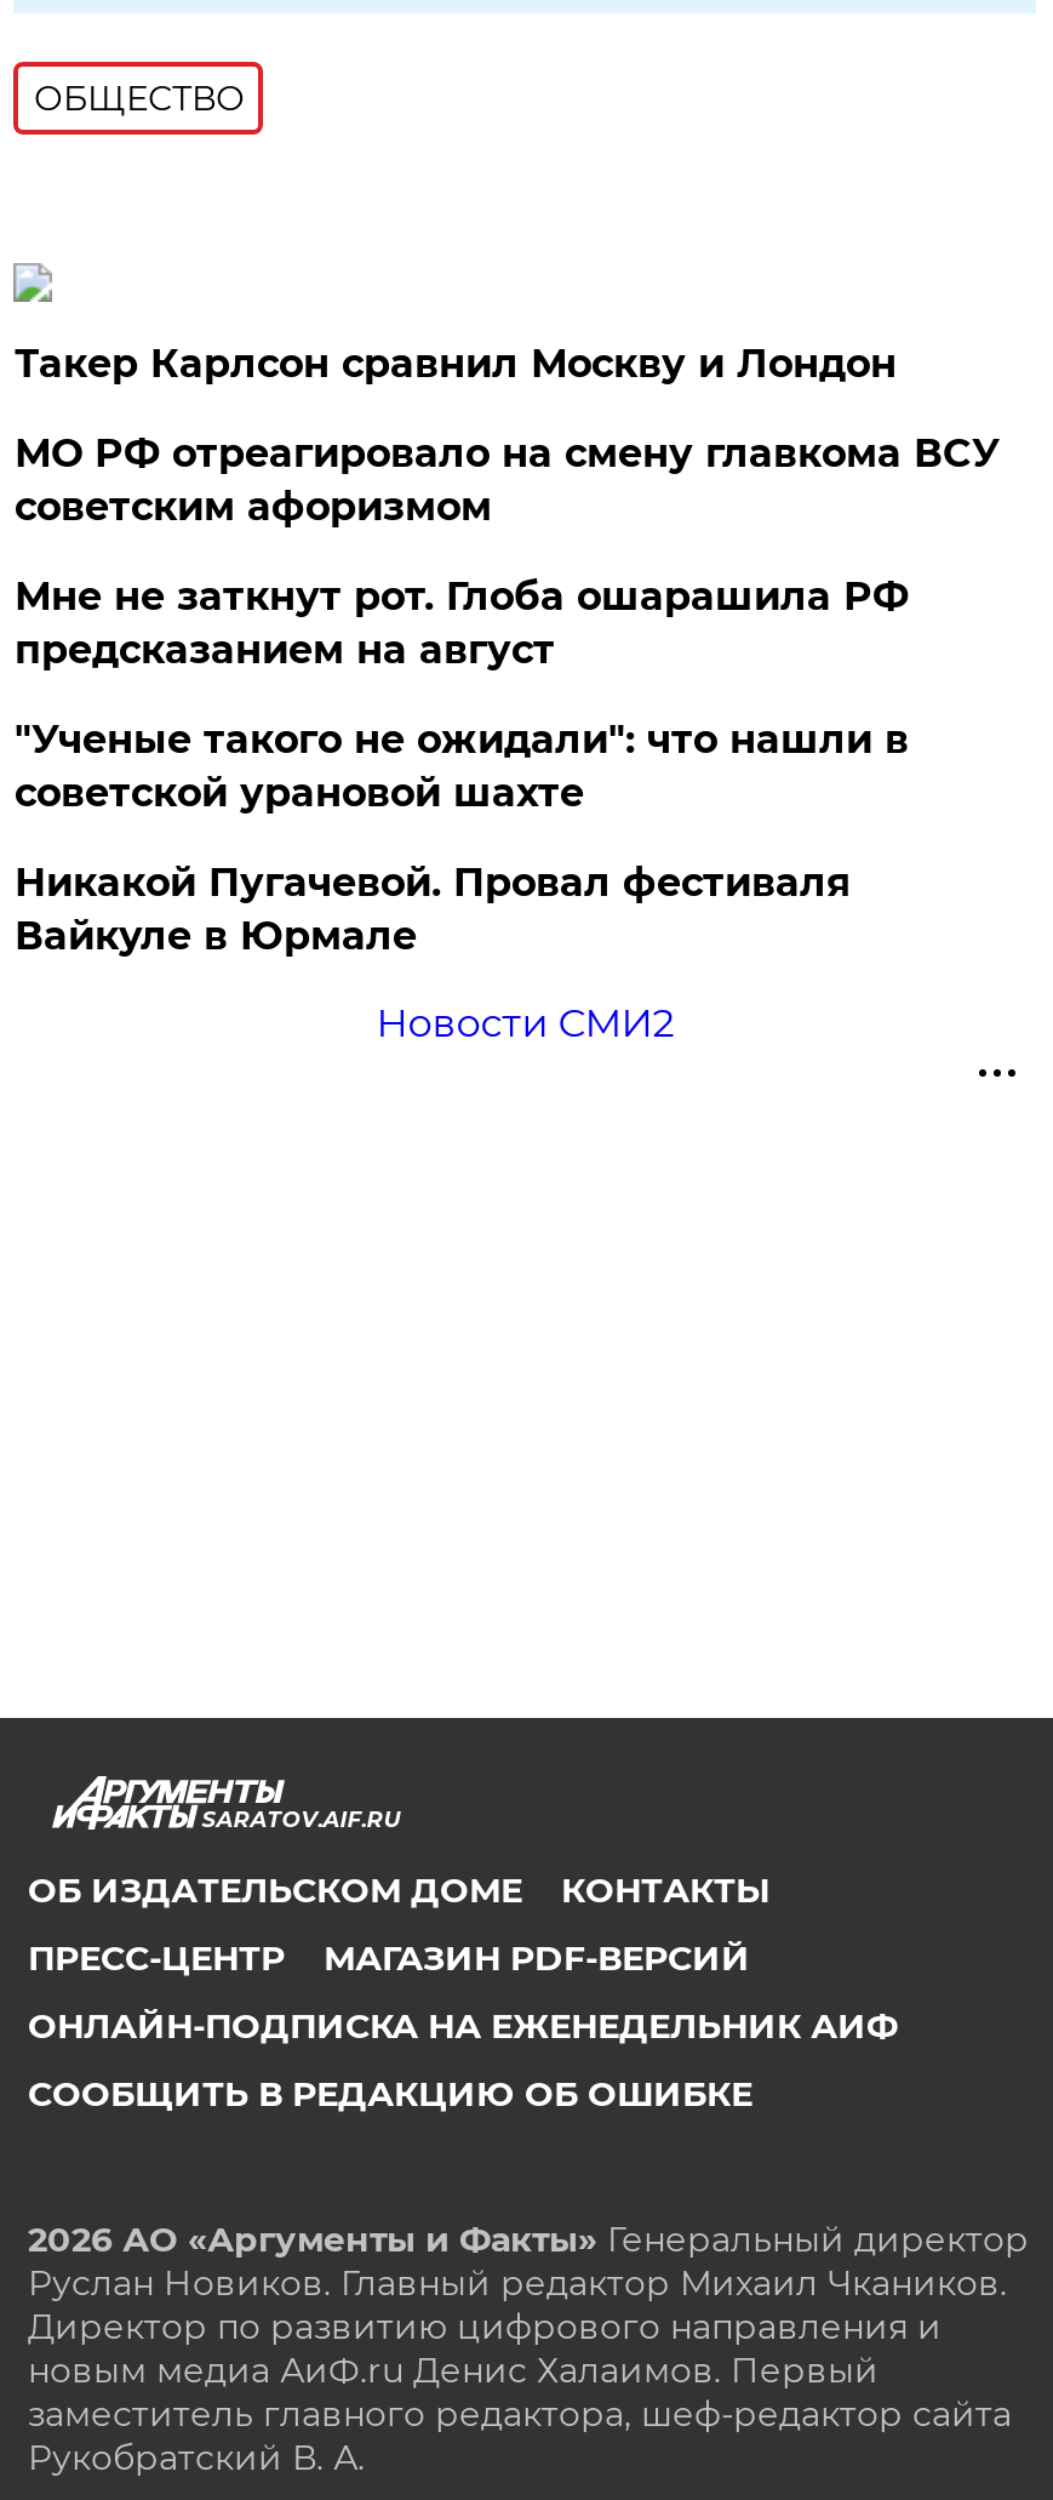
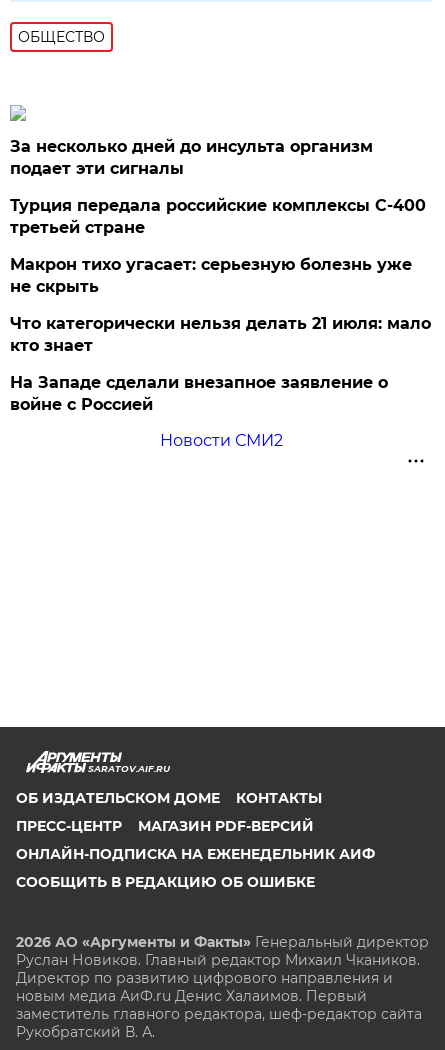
[14,340,896,386] Такер Карлсон сравнил Москву и Лондон -> [10,137,373,178] За несколько дней до инсульта организм | подает эти сигналы
[14,429,1001,529] МО РФ отреагировало на смену главкома ВСУ | советским афоризмом -> [10,196,426,237] Турция передала российские комплексы С-400 | третьей стране
[14,573,909,672] Мне не заткнут рот. Глоба ошарашила РФ | предсказанием на август -> [10,255,412,296] Макрон тихо угасает: серьезную болезнь уже | не скрыть
[14,716,909,815] "Ученые такого не ожидали": что нашли в | советской урановой шахте -> [10,314,431,355] Что категорически нельзя делать 21 июля: мало | кто знает
[14,859,850,958] Никакой Пугачевой. Провал фестиваля | Вайкуле в Юрмале -> [10,373,388,414] На Западе сделали внезапное заявление о | войне с Россией

